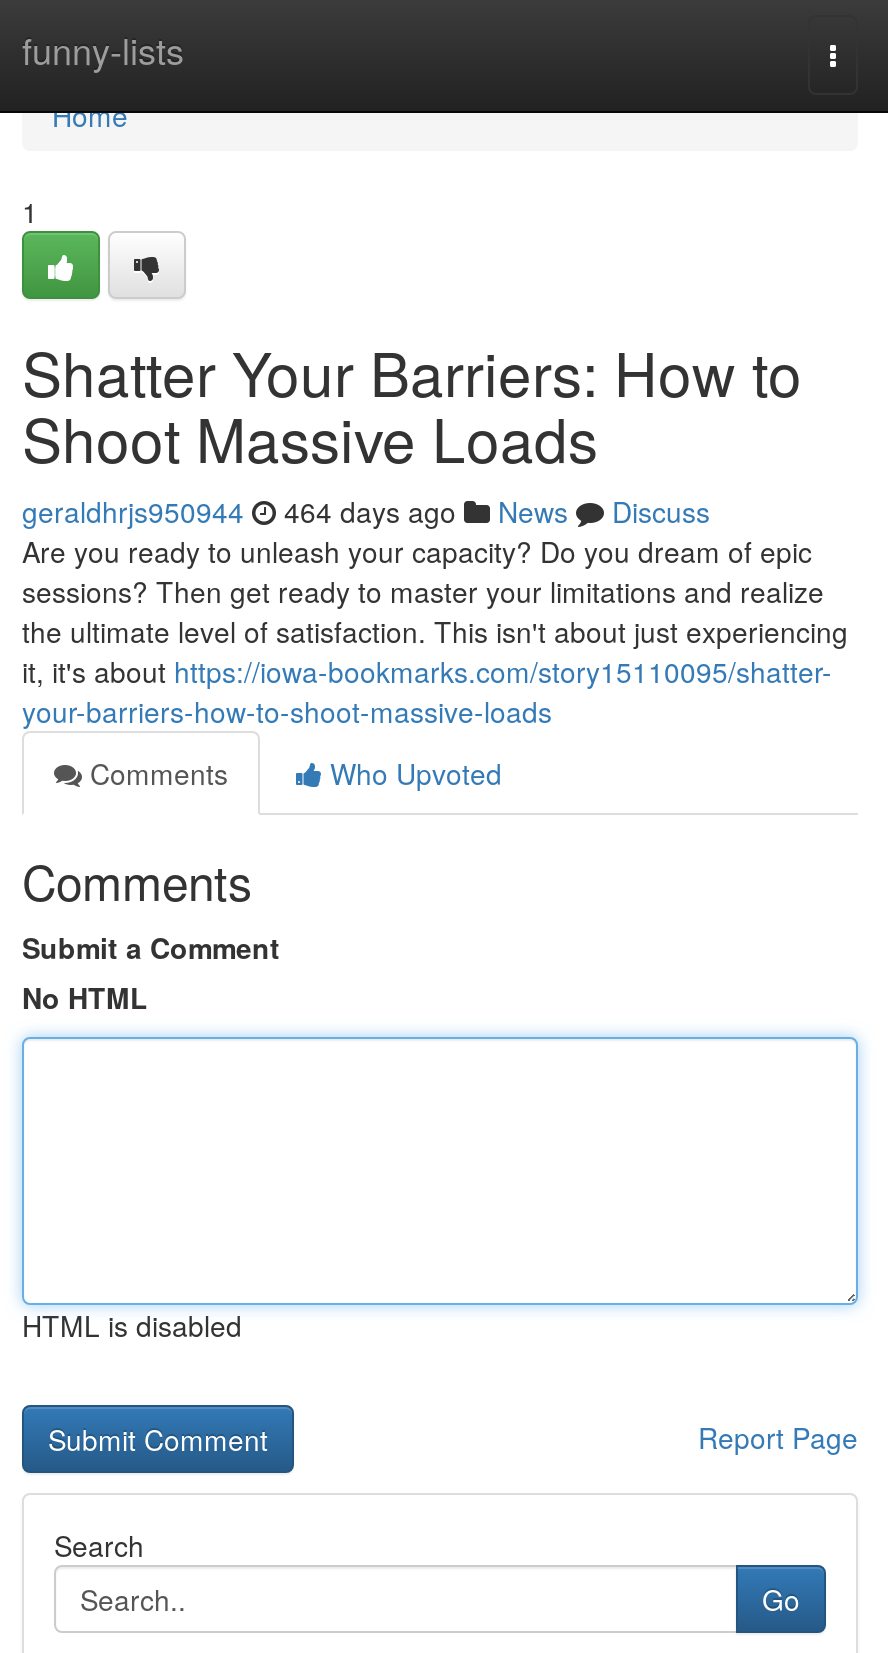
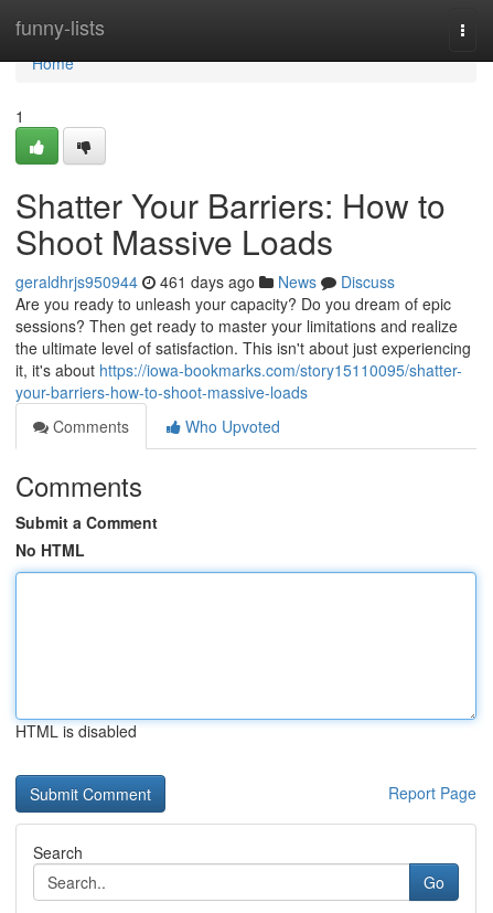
[22,491,710,531] geraldhrjs950944 464 days ago News Discuss -> [15,270,395,293] geraldhrjs950944 461 days ago News Discuss

